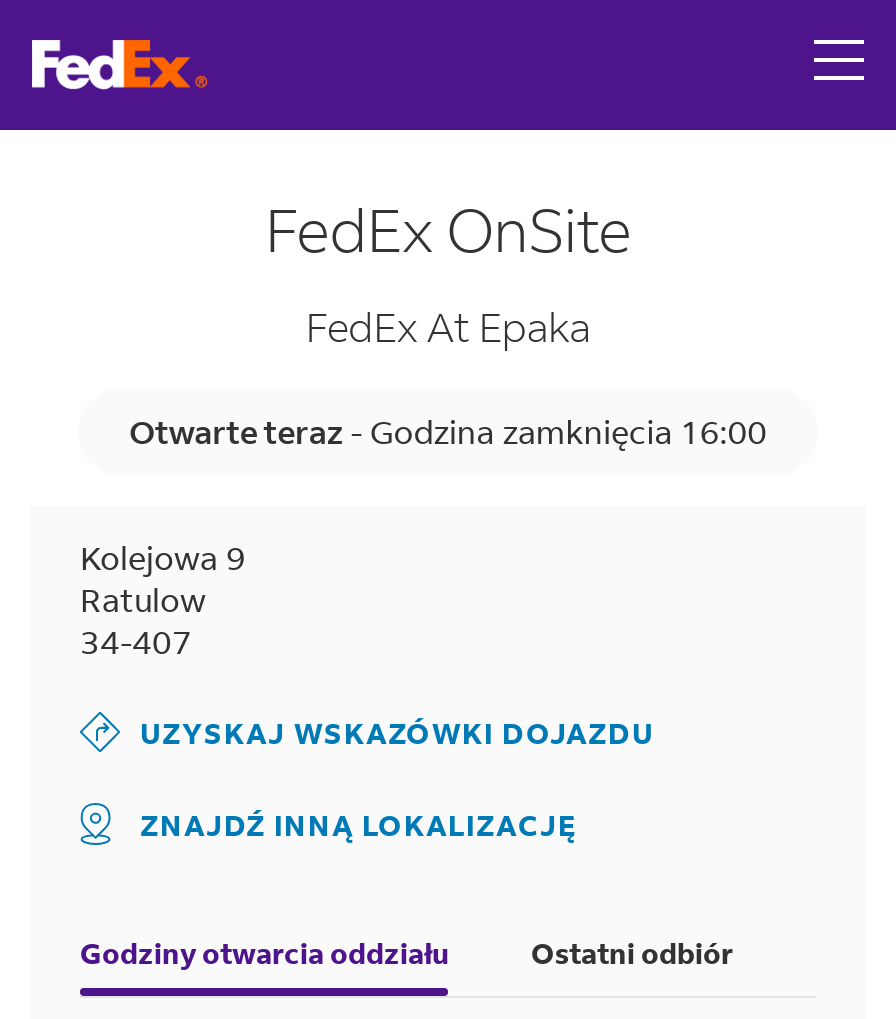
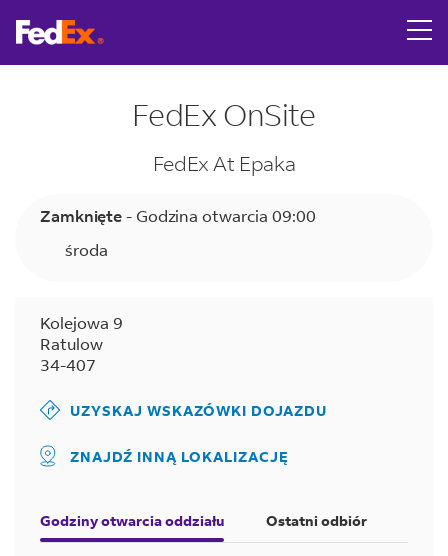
[129,410,767,452] Otwarte teraz - Godzina zamknięcia 16:00 -> [40,205,316,260] Zamknięte - Godzina otwarcia 09:00 | środa

